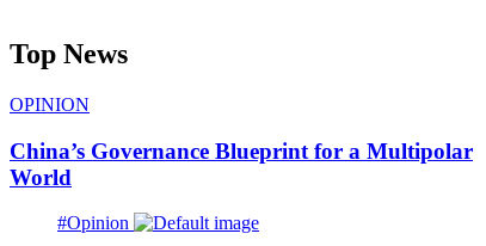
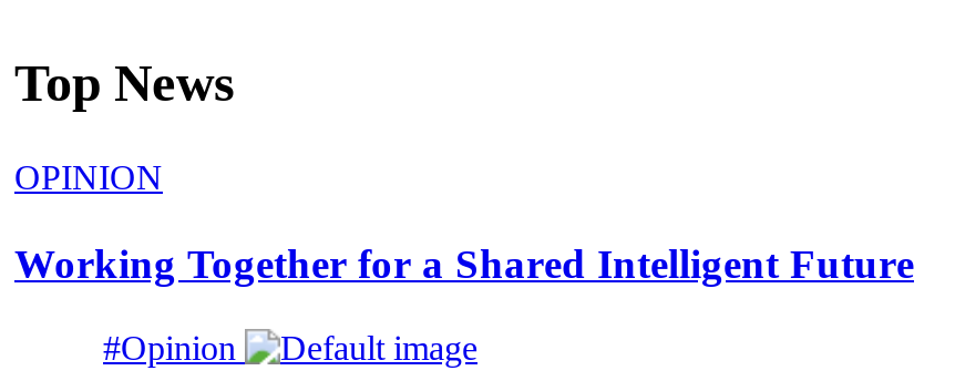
[10,138,473,190] China’s Governance Blueprint for a Multipolar | World -> [14,240,914,286] Working Together for a Shared Intelligent Future

